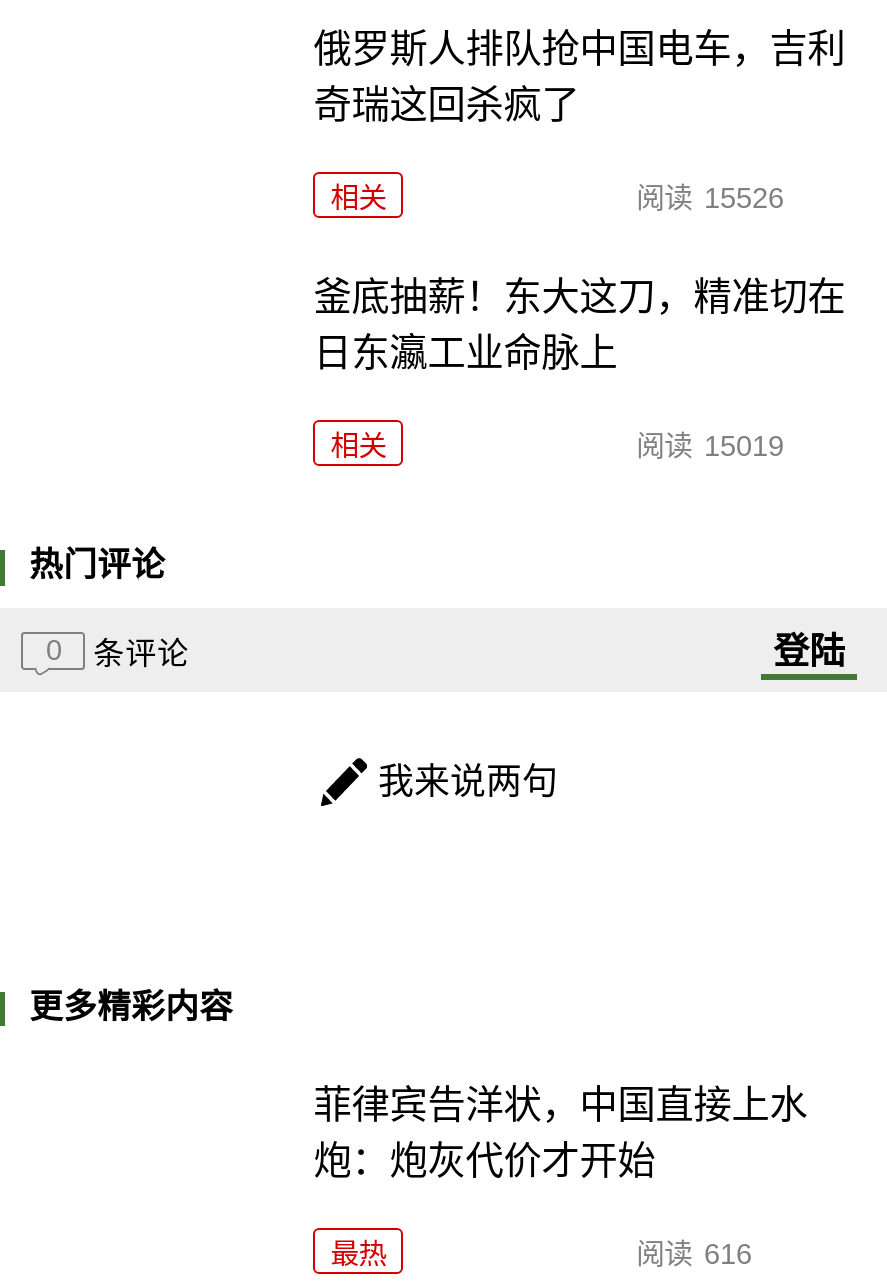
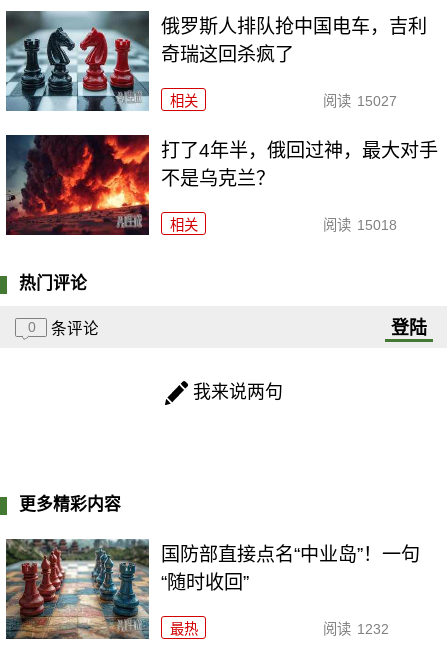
none -> [5,10,150,112] [image]
[636,182,784,214] 阅读 15526 -> [323,93,396,109] 阅读 15027
none -> [5,134,150,236] [image]
[314,275,846,373] 釜底抽薪！东大这刀，精准切在 | 日东瀛工业命脉上 -> [161,140,438,189] 打了4年半，俄回过神，最大对手 | 不是乌克兰？
[636,429,784,461] 阅读 15019 -> [323,217,396,233] 阅读 15018
none -> [5,538,150,640] [image]
[314,1084,808,1182] 菲律宾告洋状，中国直接上水 | 炮：炮灰代价才开始 -> [161,544,420,593] 国防部直接点名“中业岛”！一句 | “随时收回”
[636,1238,752,1270] 阅读 616 -> [323,621,388,637] 阅读 1232

